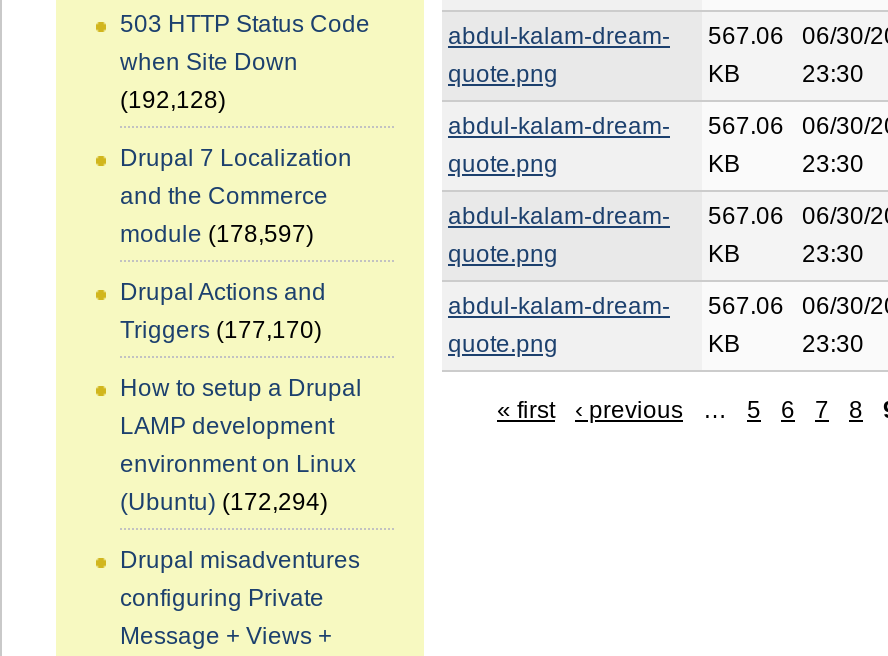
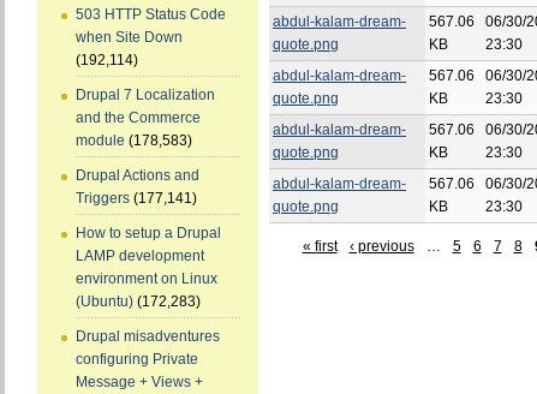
[120,86,226,114] (192,128) -> [76,52,138,69] (192,114)
[120,220,314,248] module (178,597) -> [76,132,192,149] module (178,583)
[120,316,322,344] Triggers (177,170) -> [76,190,197,207] Triggers (177,141)
[120,488,328,516] (Ubuntu) (172,294) -> [76,293,201,310] (Ubuntu) (172,283)

